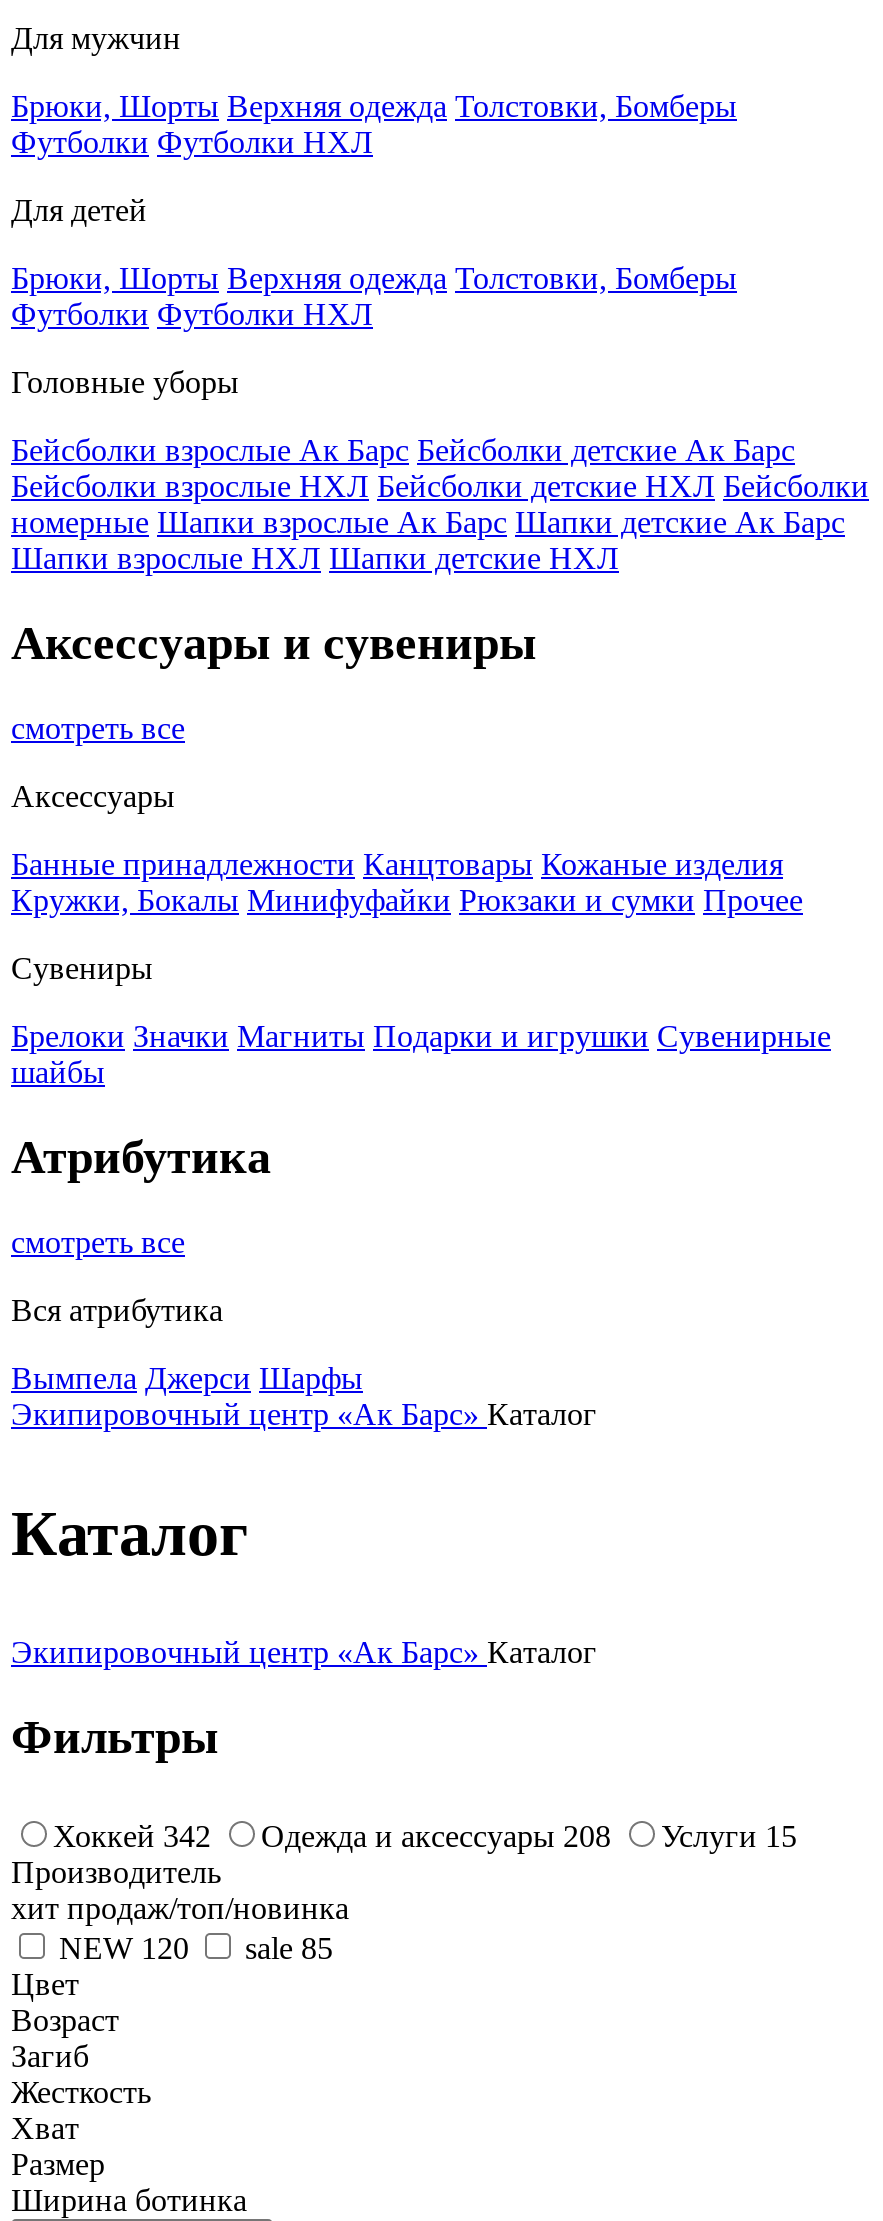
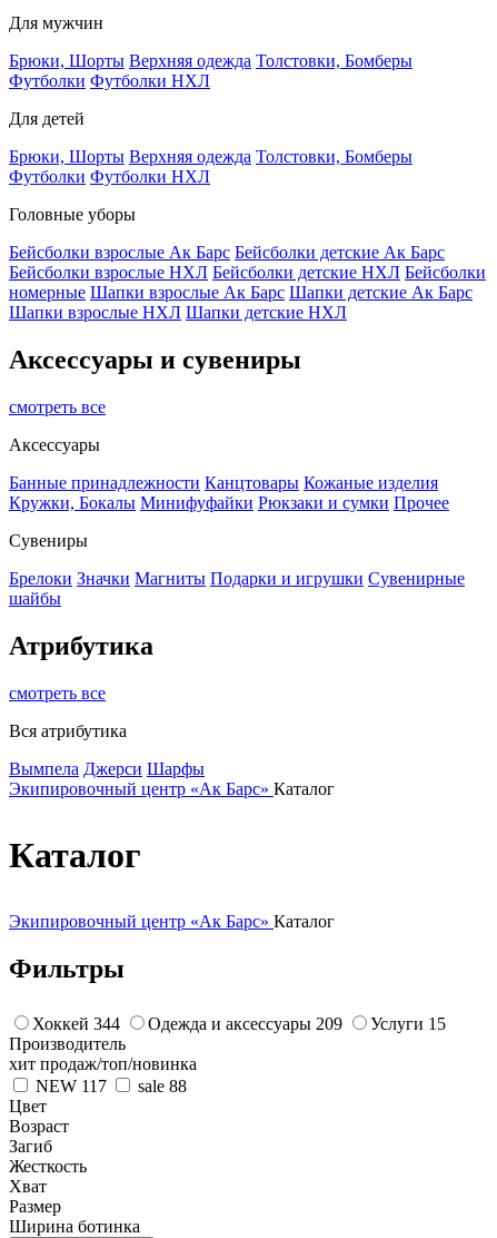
[53,1818,211,1852] Хоккей 342 -> [32,1014,120,1033] Хоккей 344
[261,1818,611,1852] Одежда и аксессуары 208 -> [148,1014,342,1033] Одежда и аксессуары 209
[59,1930,189,1964] NEW 120 -> [36,1076,107,1095] NEW 117
[245,1930,333,1964] sale 85 -> [138,1076,187,1095] sale 88

